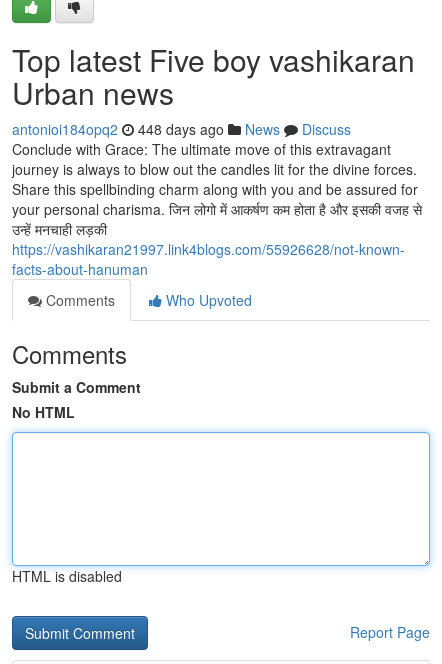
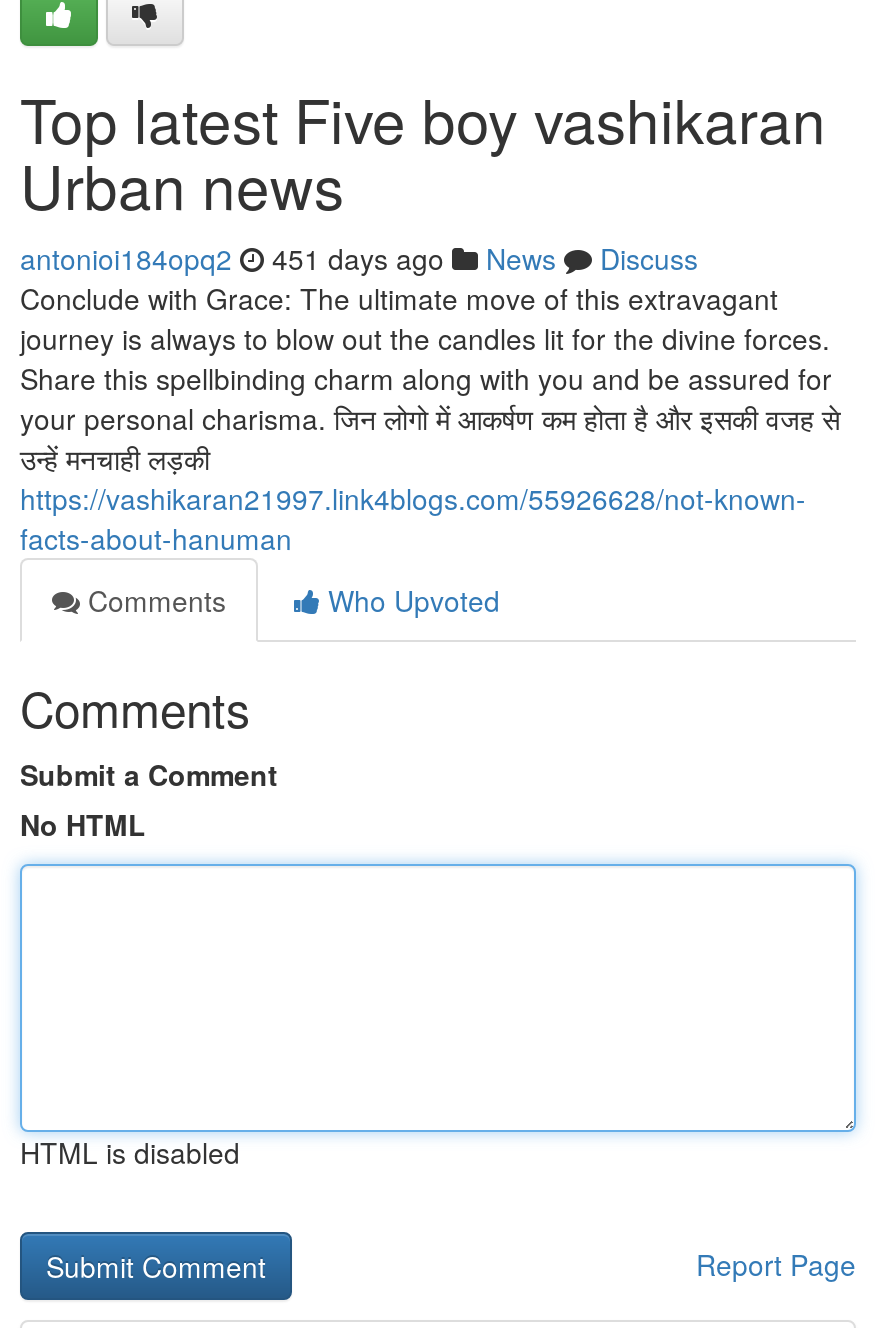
[12,119,351,139] antonioi184opq2 448 days ago News Discuss -> [20,238,698,278] antonioi184opq2 451 days ago News Discuss

